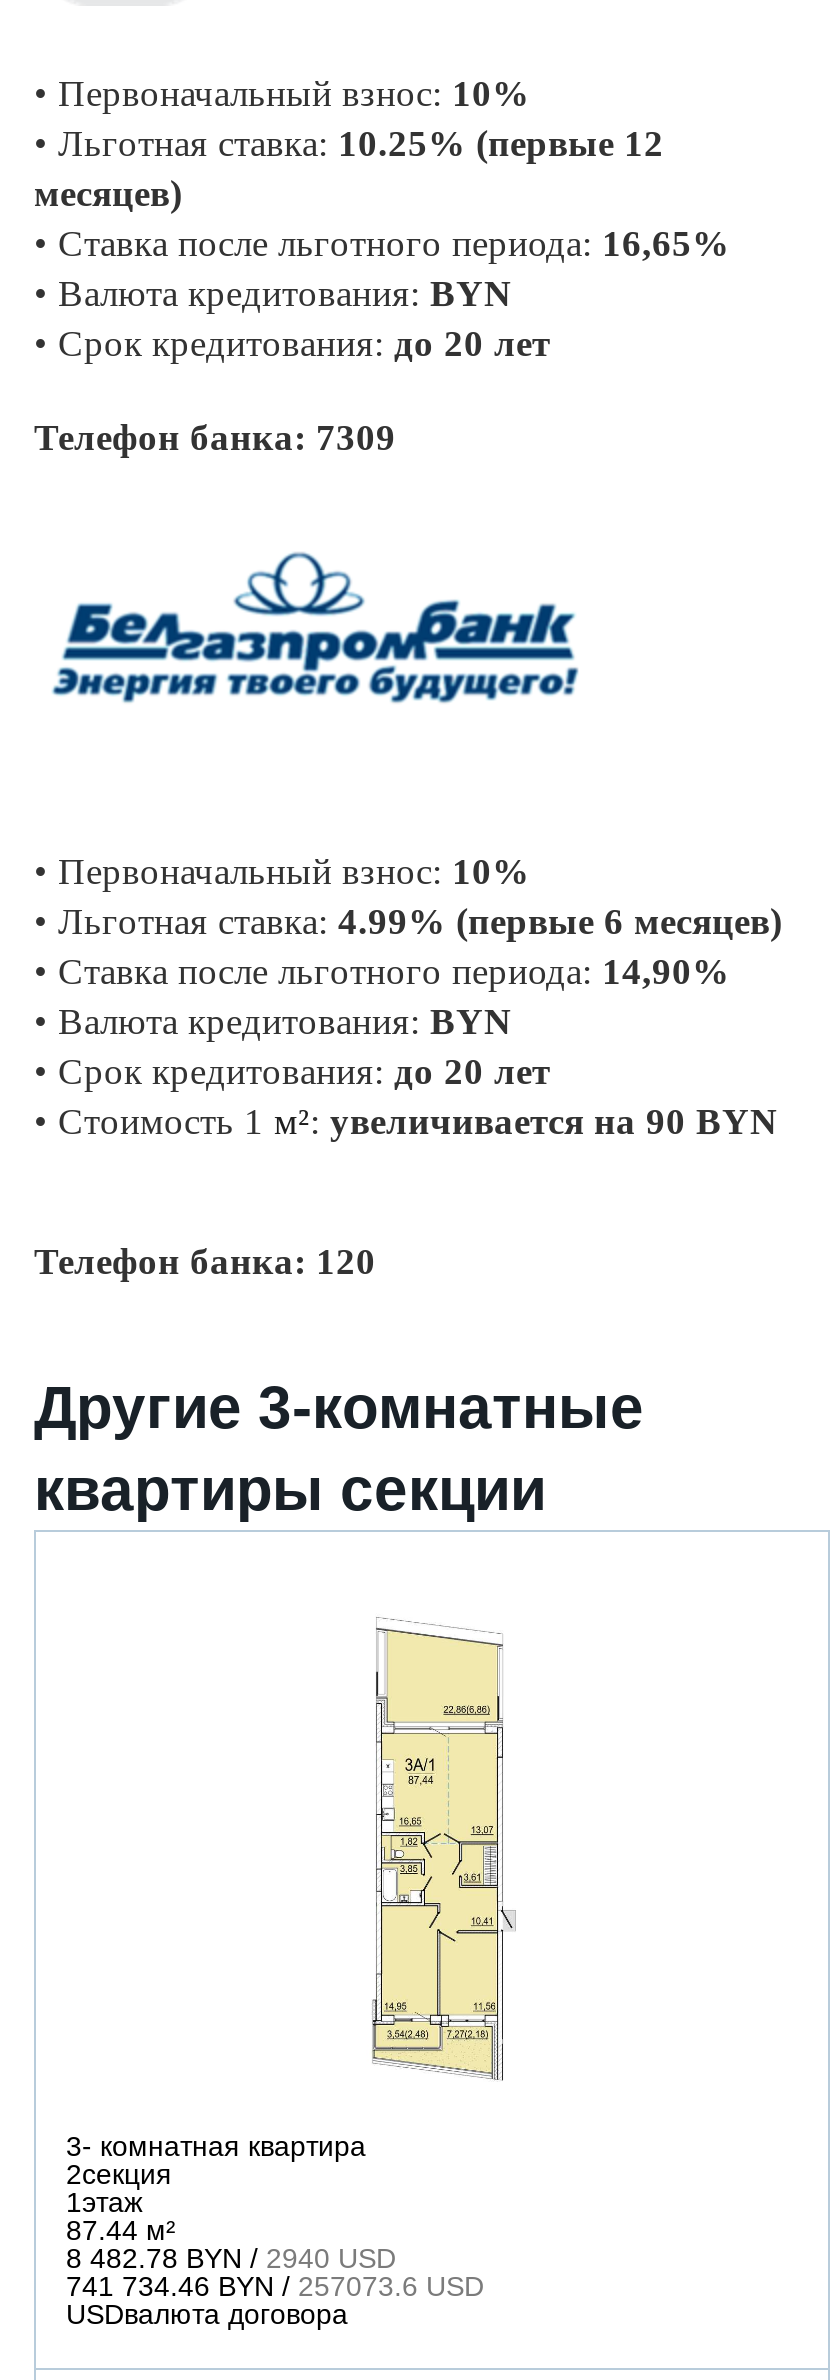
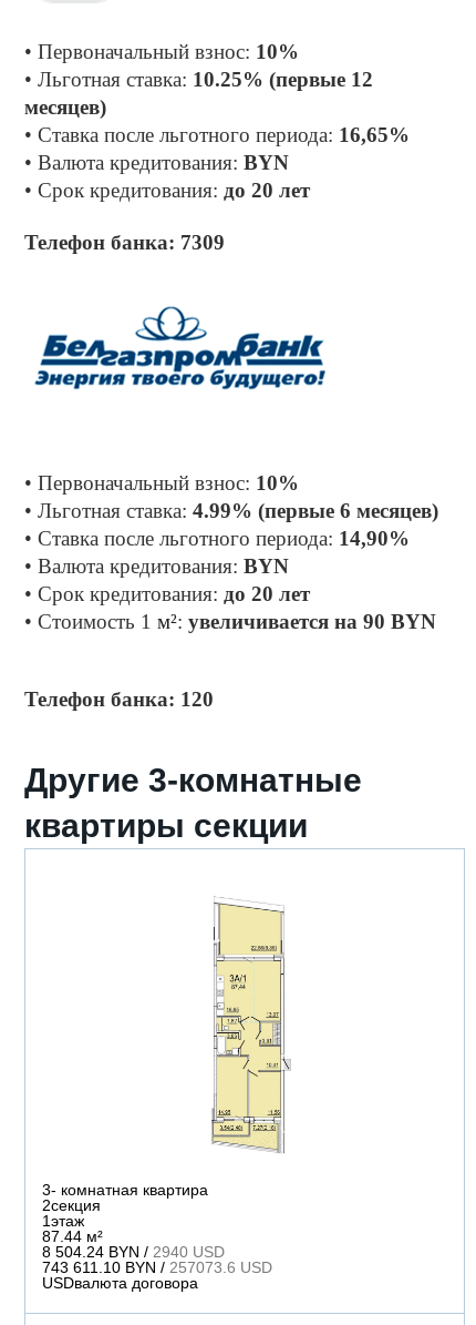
[66,2242,396,2274] 8 482.78 BYN / 2940 USD -> [42,1243,225,1261] 8 504.24 BYN / 2940 USD
[66,2270,484,2302] 741 734.46 BYN / 257073.6 USD -> [42,1258,272,1276] 743 611.10 BYN / 257073.6 USD

